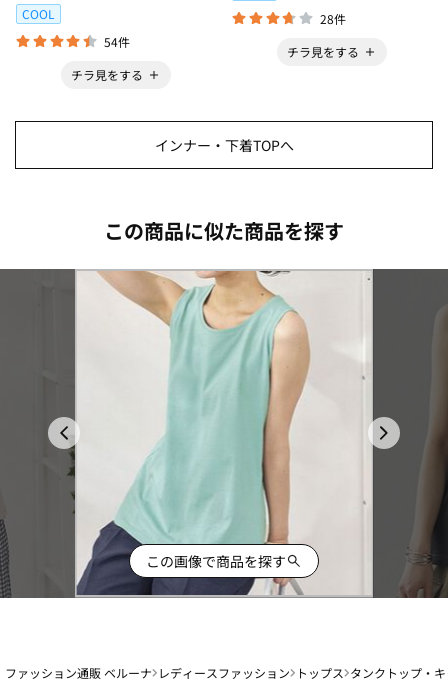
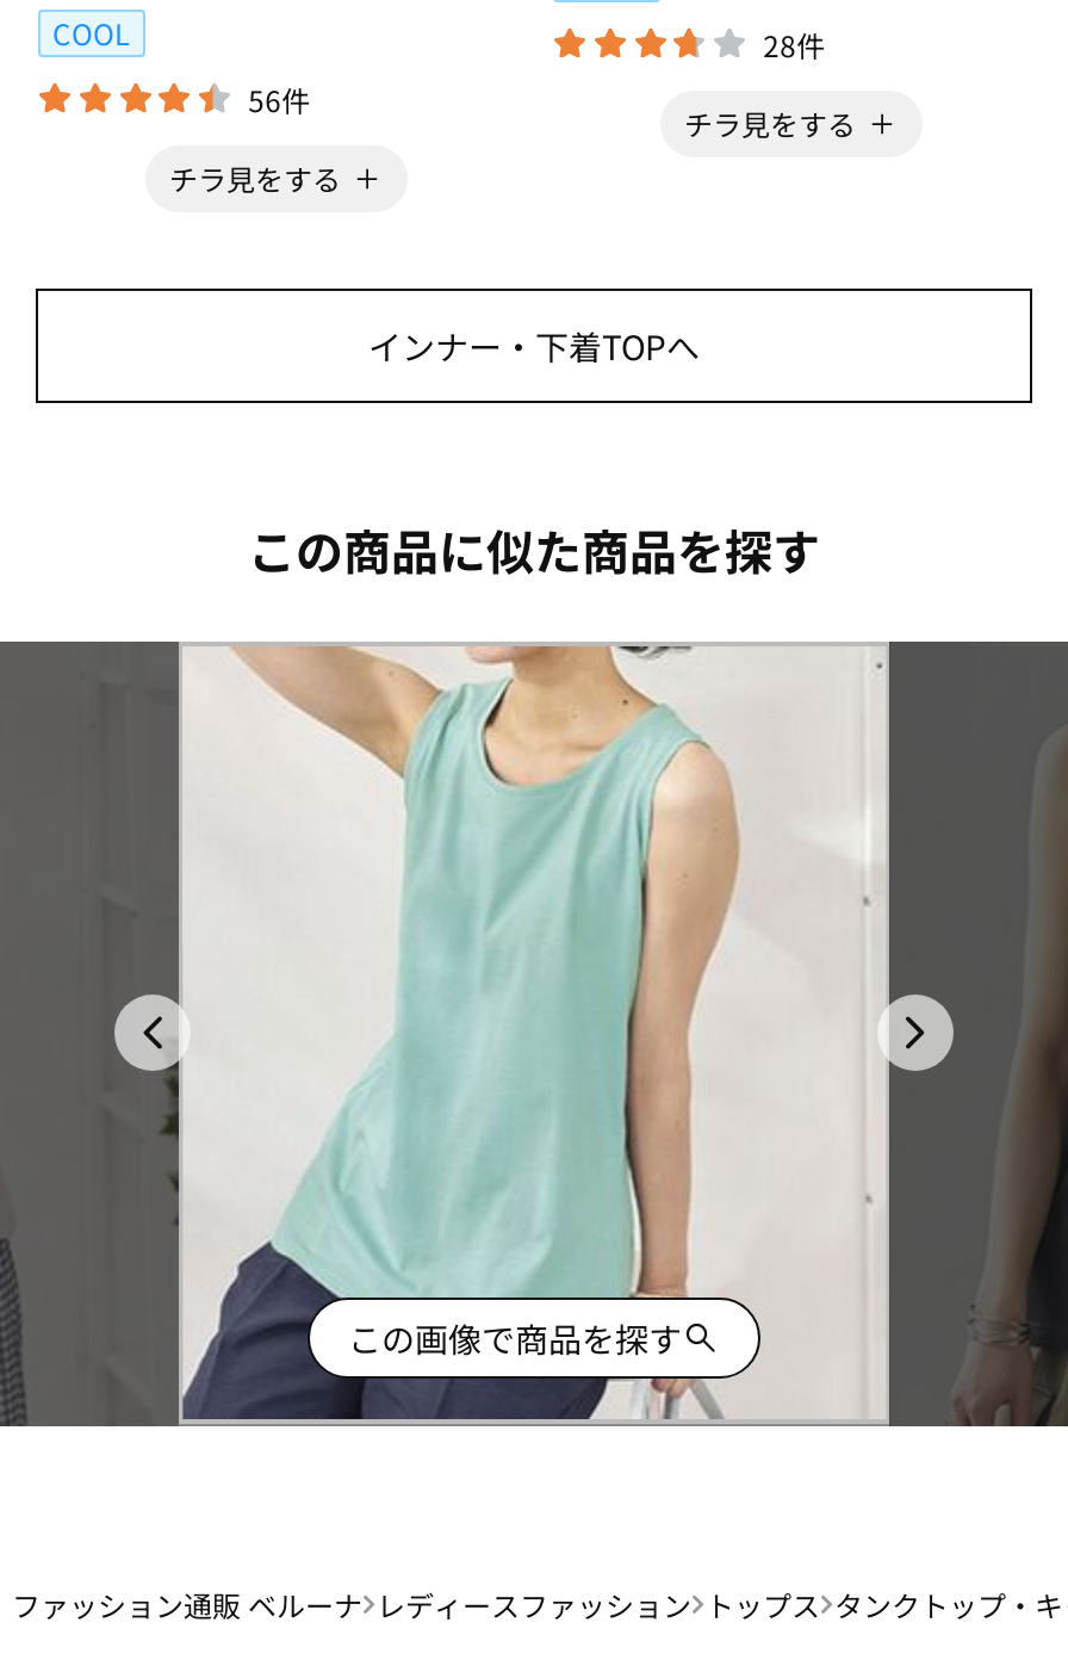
[104,33,130,50] 54件 -> [248,78,310,119] 56件

